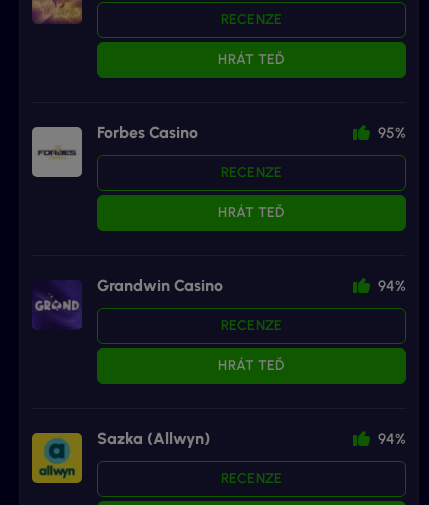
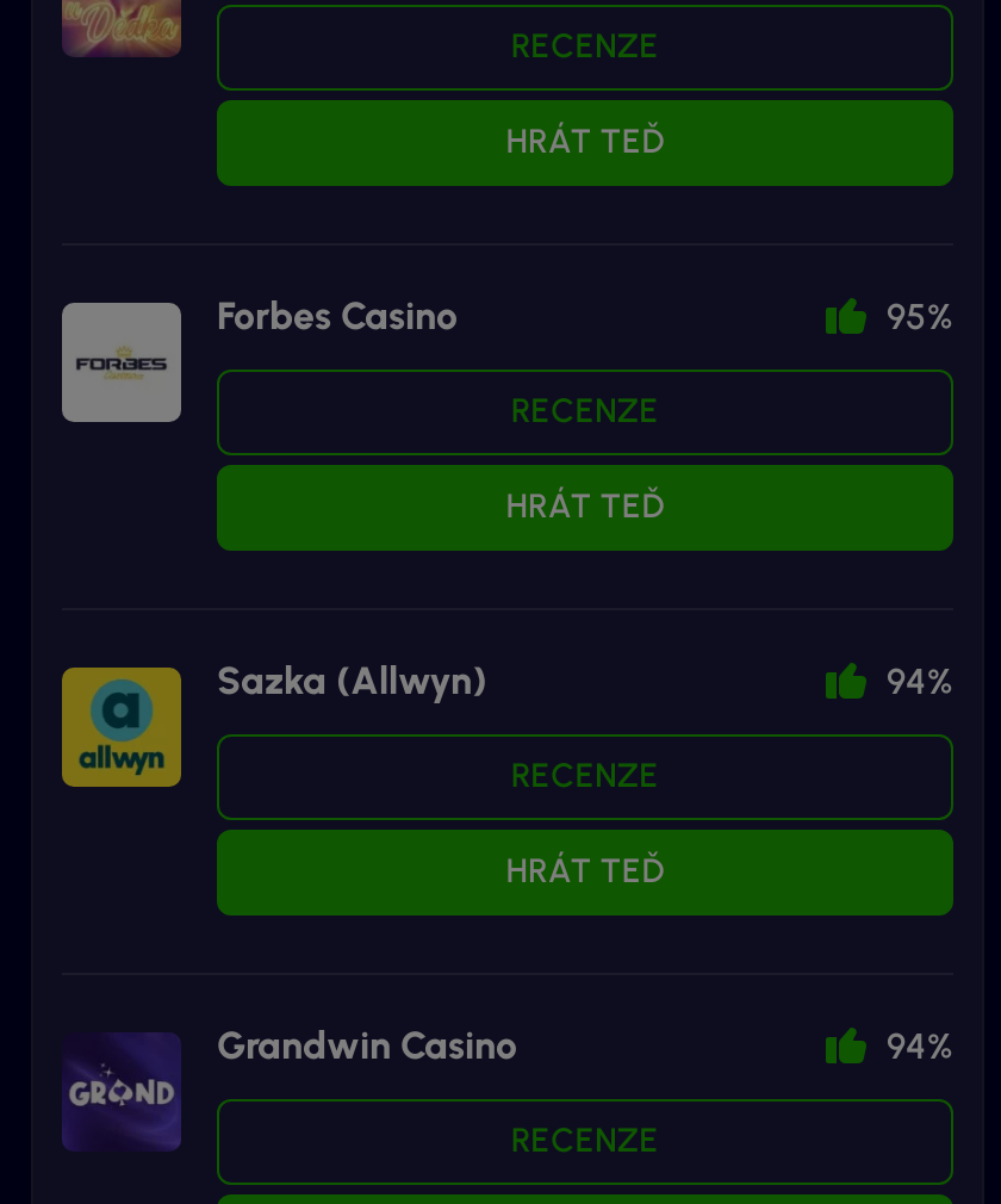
moved [31,276,223,330] -> [60,1024,517,1152]: [image] | Grandwin Casino
moved [31,429,210,484] -> [60,659,486,789]: [image] | Sazka (Allwyn)

